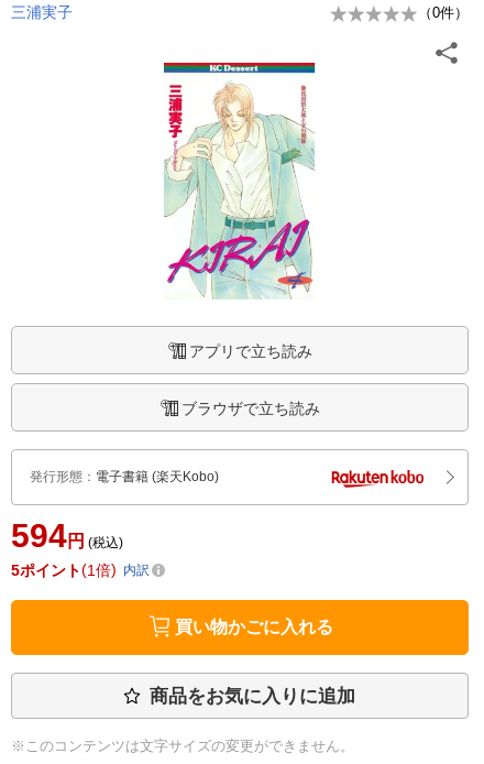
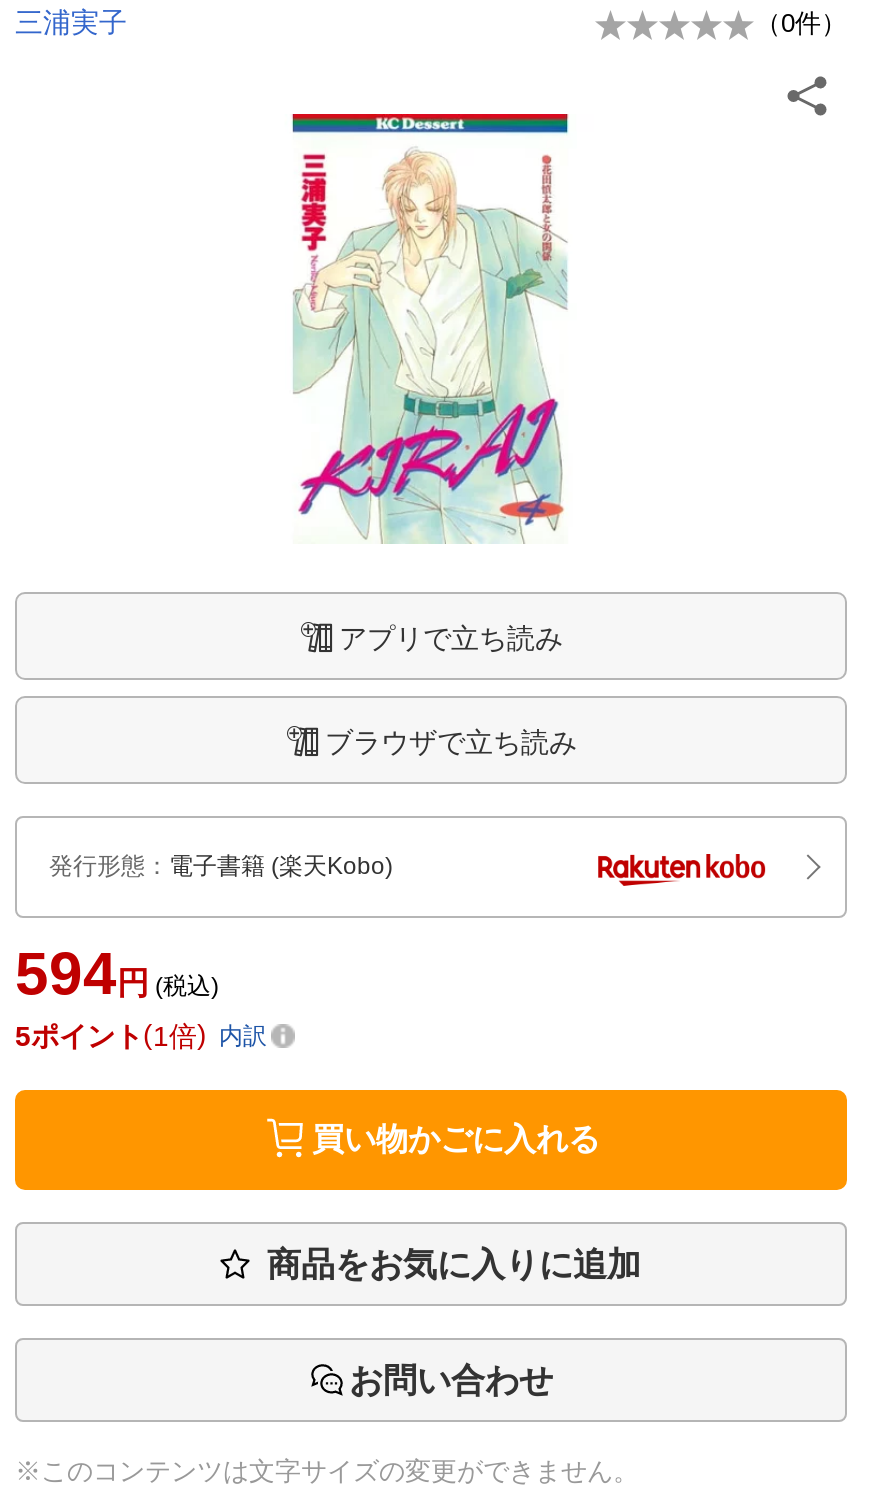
none -> [349,1362,553,1400] お問い合わせ

